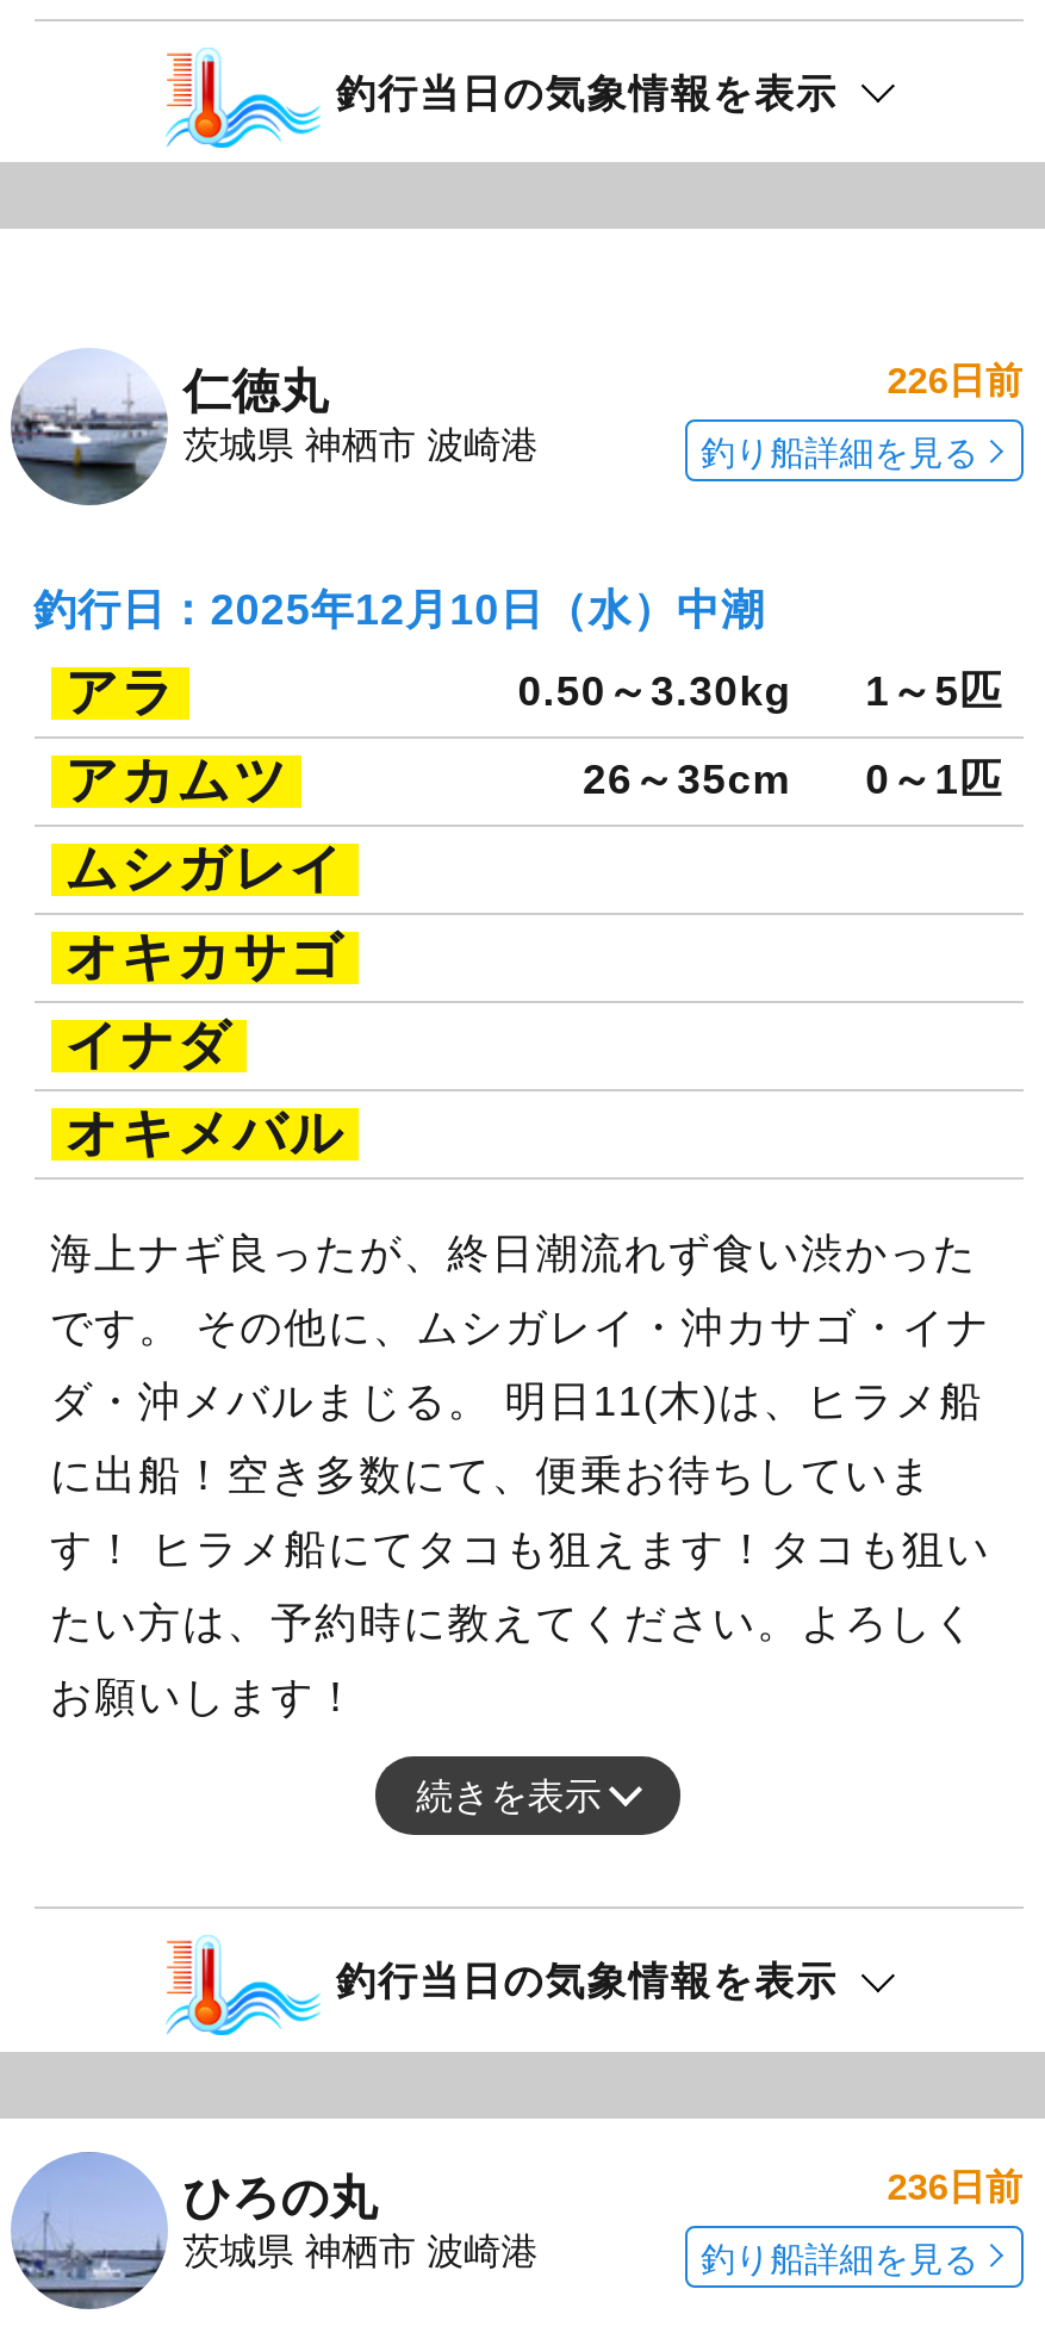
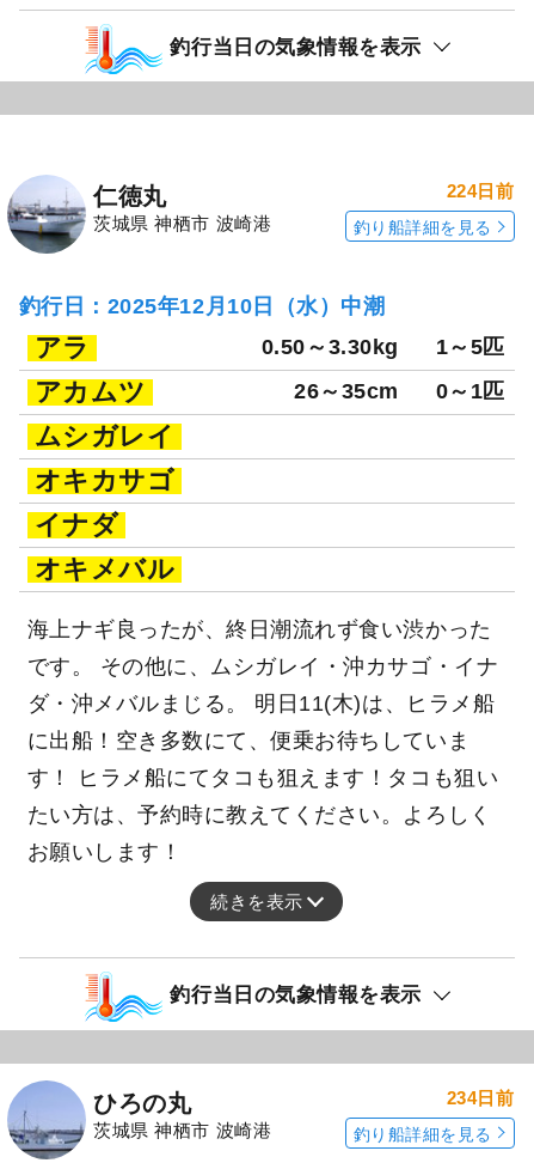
[887,360,1022,401] 226日前 -> [447,181,514,201] 224日前
[887,2166,1022,2206] 236日前 -> [447,1087,514,1108] 234日前

